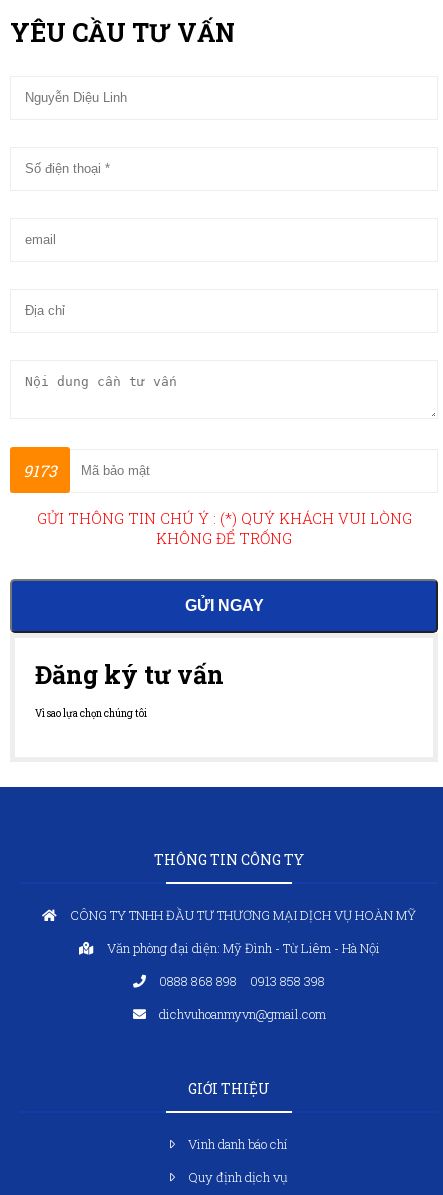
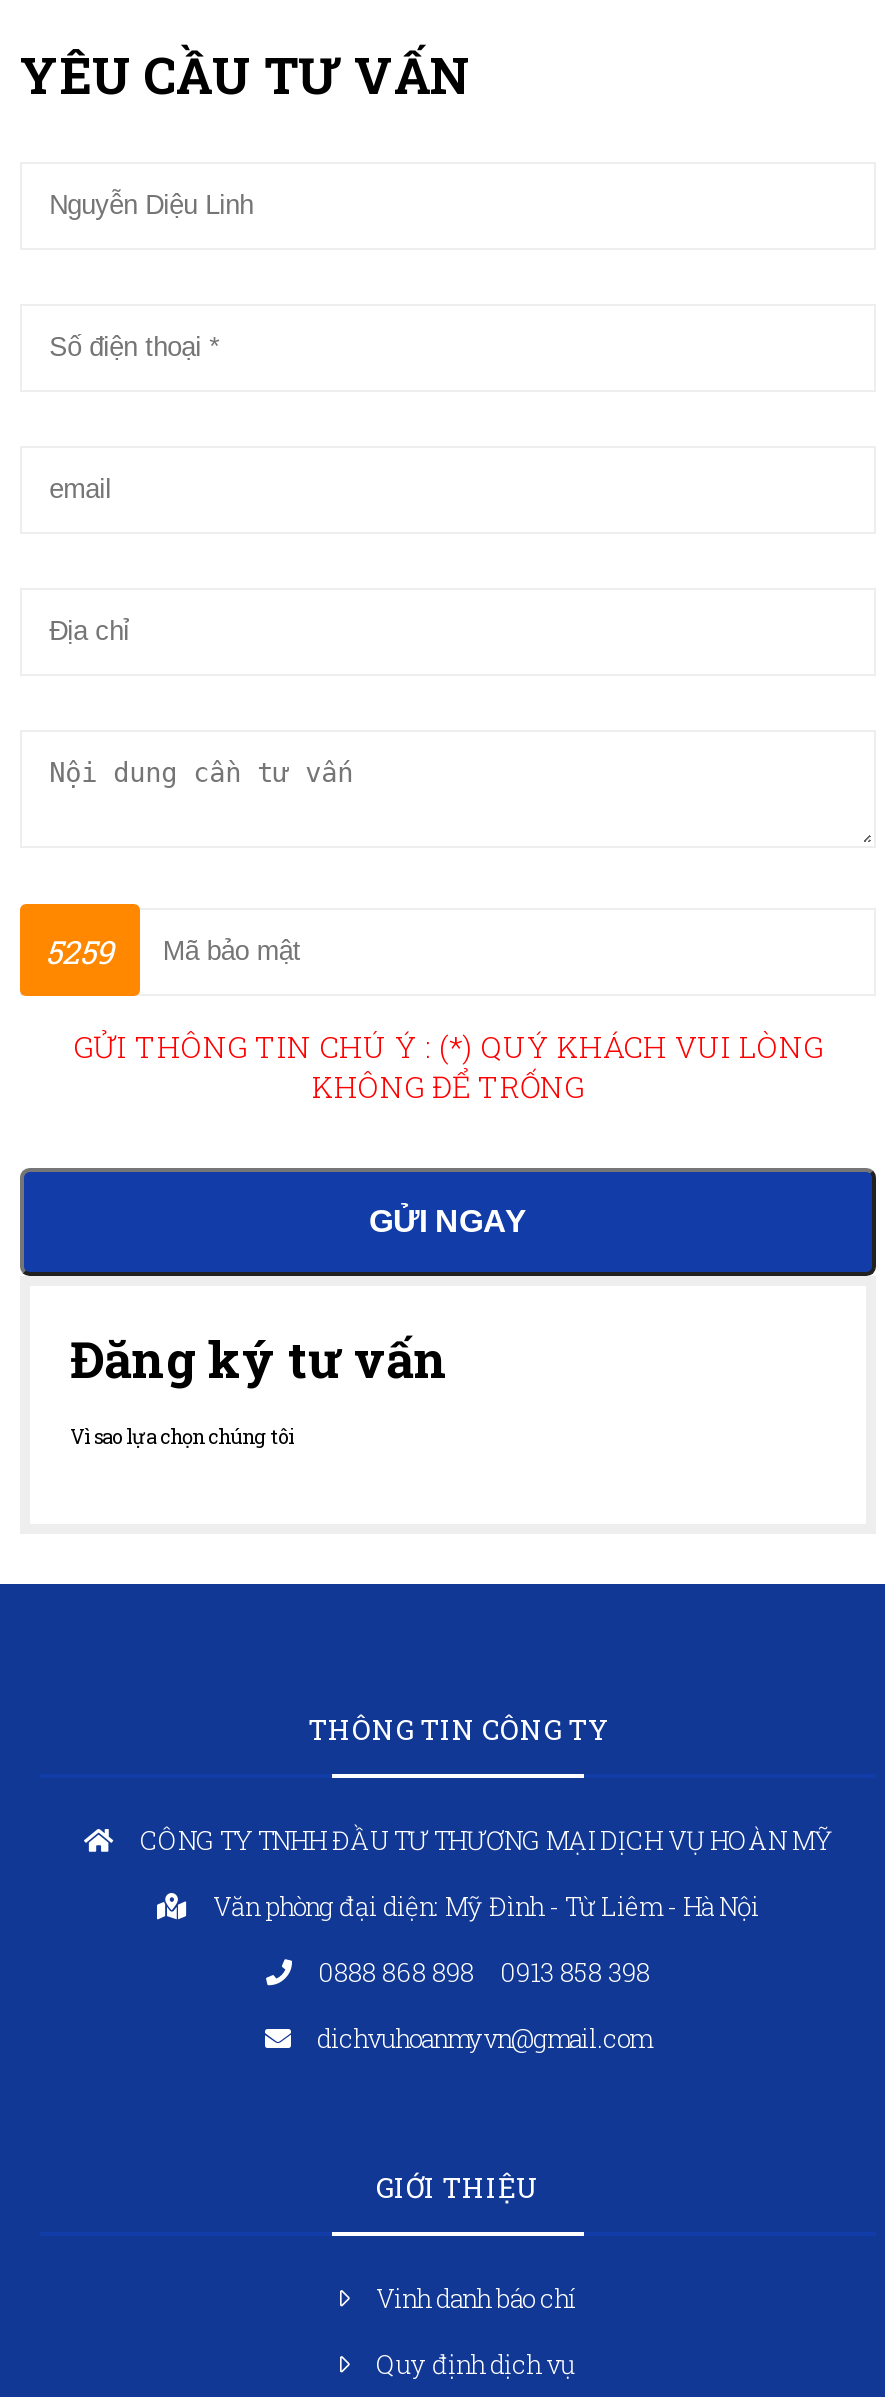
[23,460,57,481] 9173 -> [46,929,114,971] 5259

